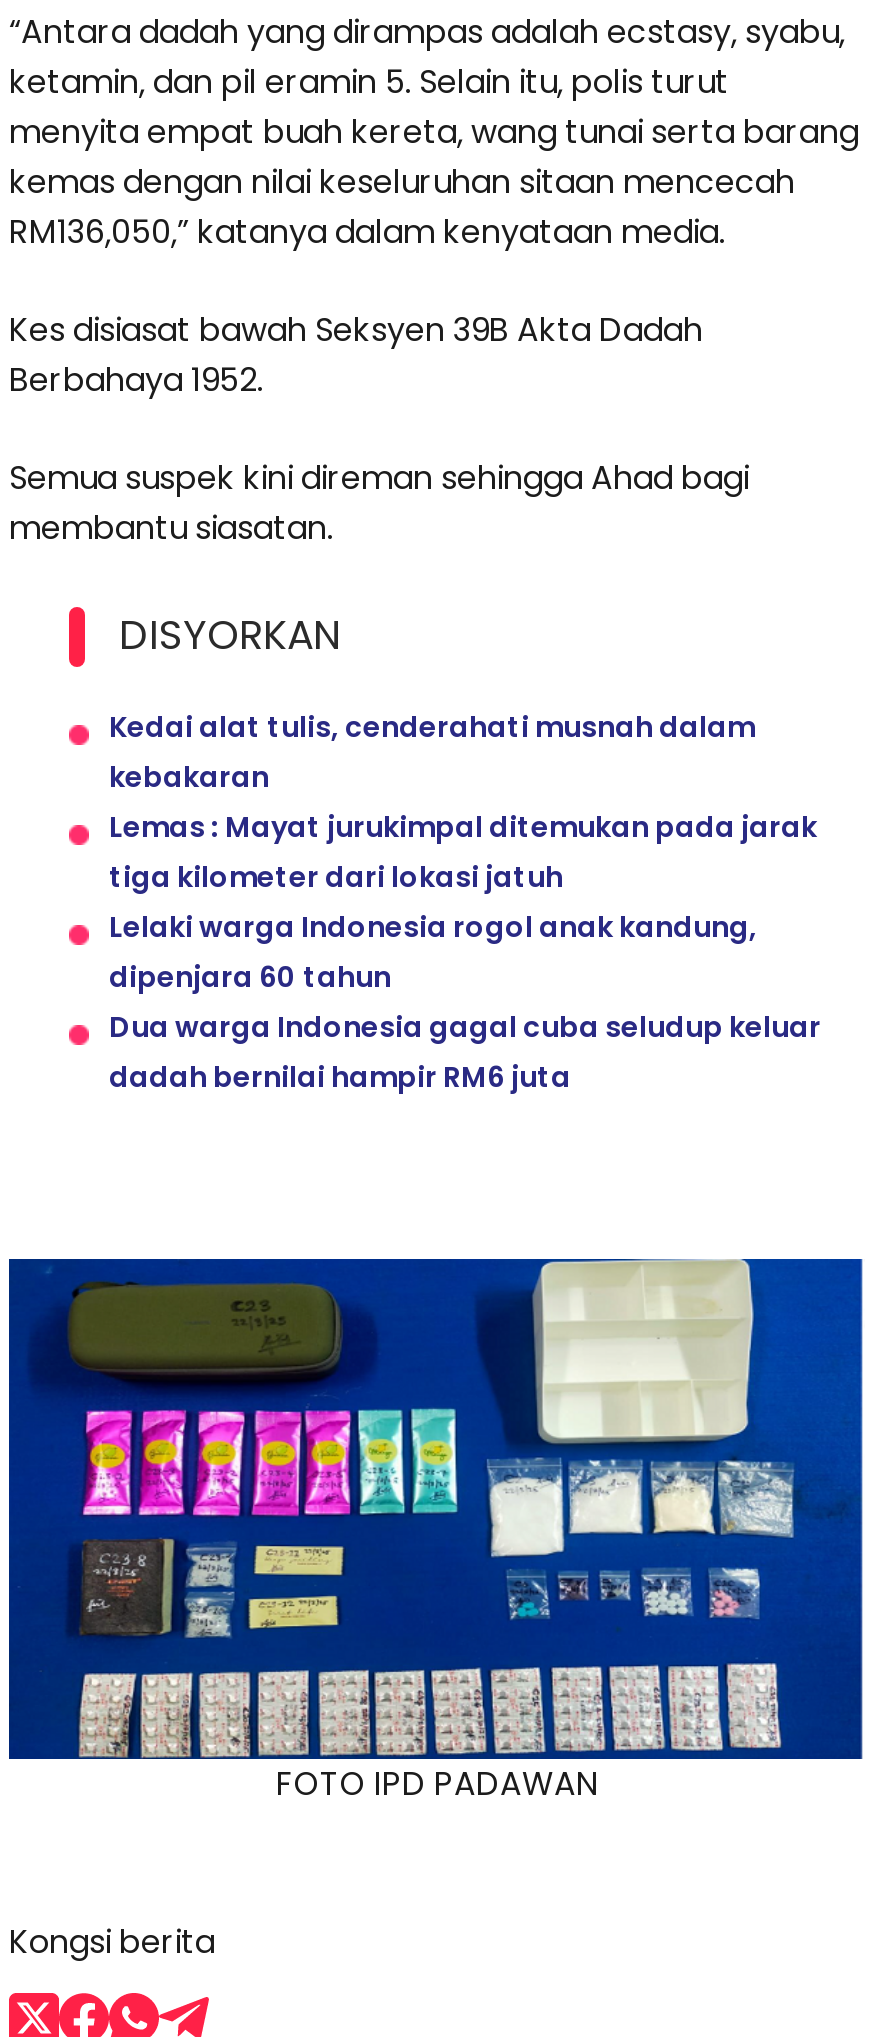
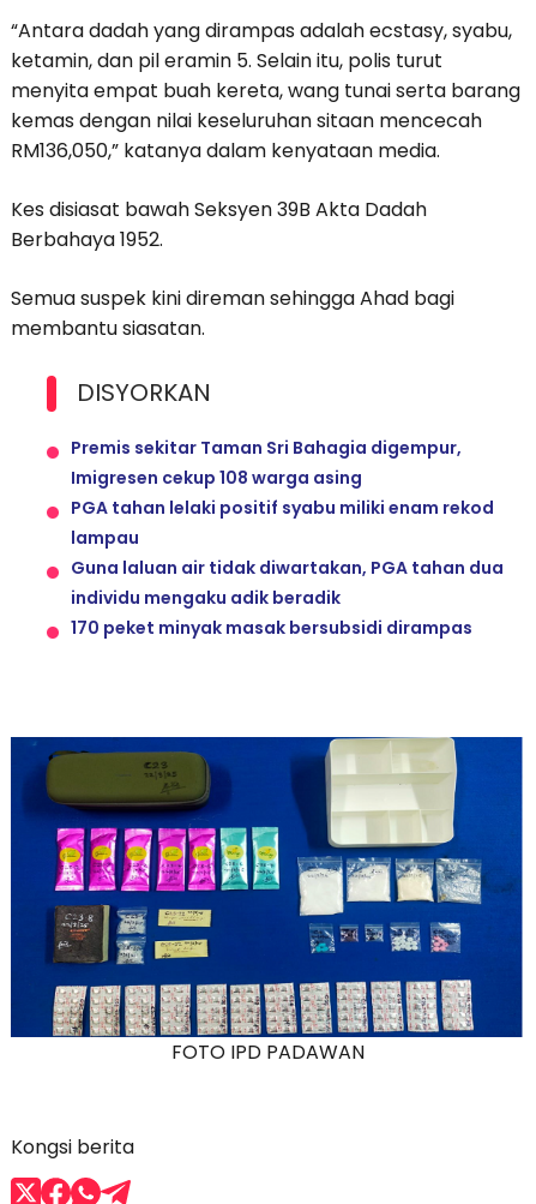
[109,708,821,1098] Kedai alat tulis, cenderahati musnah dalam | kebakaran | Lemas : Mayat jurukimpal ditemukan pada jarak | tiga kilometer dari lokasi jatuh | Lelaki warga Indonesia rogol anak kandung, | dipenjara 60 tahun | Dua warga Indonesia gagal cuba seludup keluar | dadah bernilai hampir RM6 juta -> [71,436,504,640] Premis sekitar Taman Sri Bahagia digempur, | Imigresen cekup 108 warga asing | PGA tahan lelaki positif syabu miliki enam rekod | lampau | Guna laluan air tidak diwartakan, PGA tahan dua | individu mengaku adik beradik | 170 peket minyak masak bersubsidi dirampas

